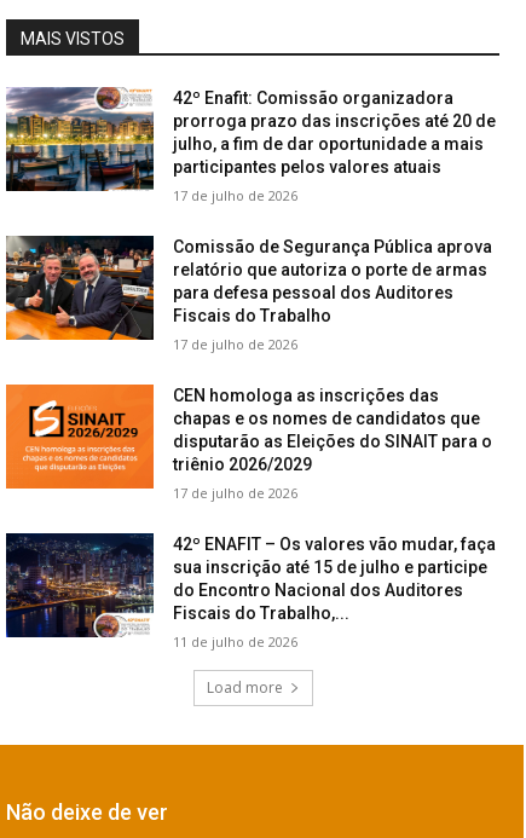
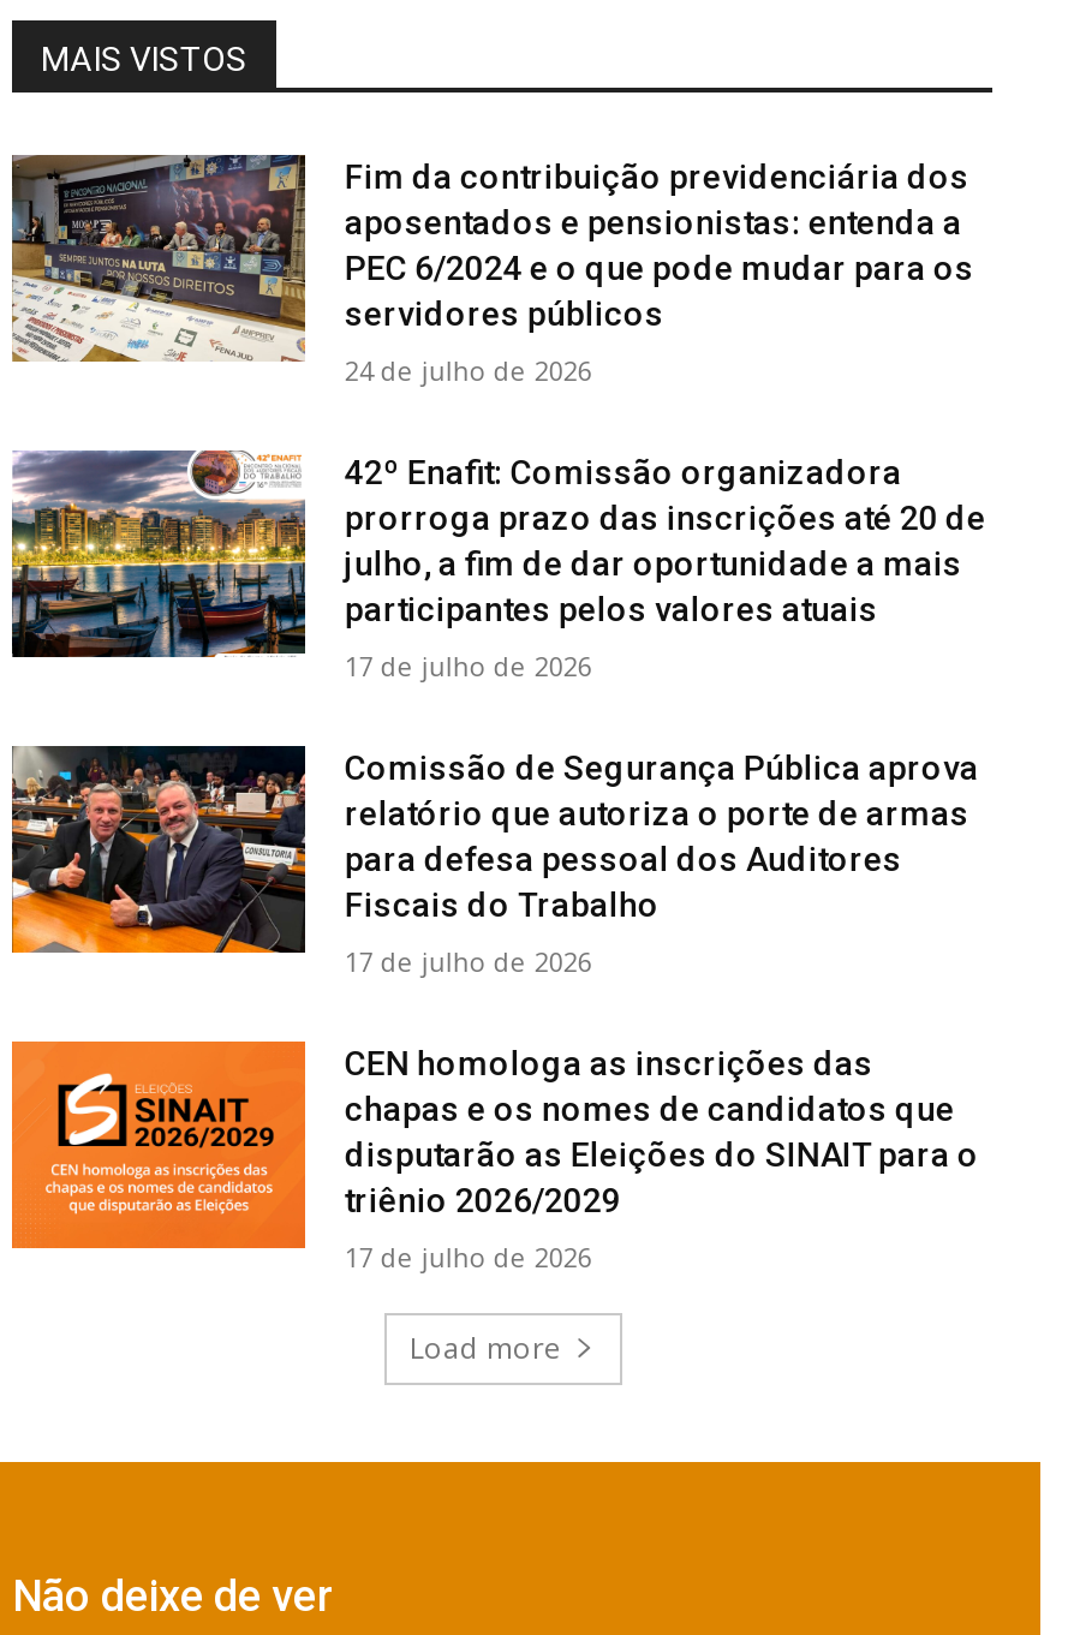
none -> [10,153,974,388] [image] | Fim da contribuição previdenciária dos | aposentados e pensionistas: entenda a | PEC 6/2024 e o que pode mudar para os | servidores públicos | 24 de julho de 2026
moved [0,85,496,502] -> [0,446,986,1275]: [image] | 42º Enafit: Comissão organizadora | prorroga prazo das inscrições até 20 de | ... | triênio 2026/2029 | 17 de julho de 2026
[5,532,496,651] [image] | 42º ENAFIT – Os valores vão mudar, faça | sua inscrição até 15 de julho e participe | do Encontro Nacional dos Auditores | Fiscais do Trabalho,... | 11 de julho de 2026 -> none

